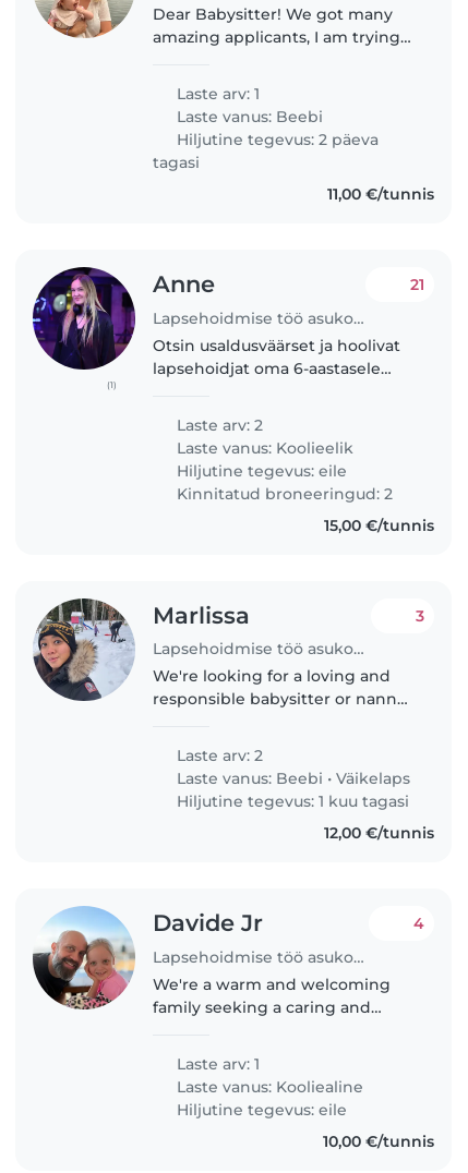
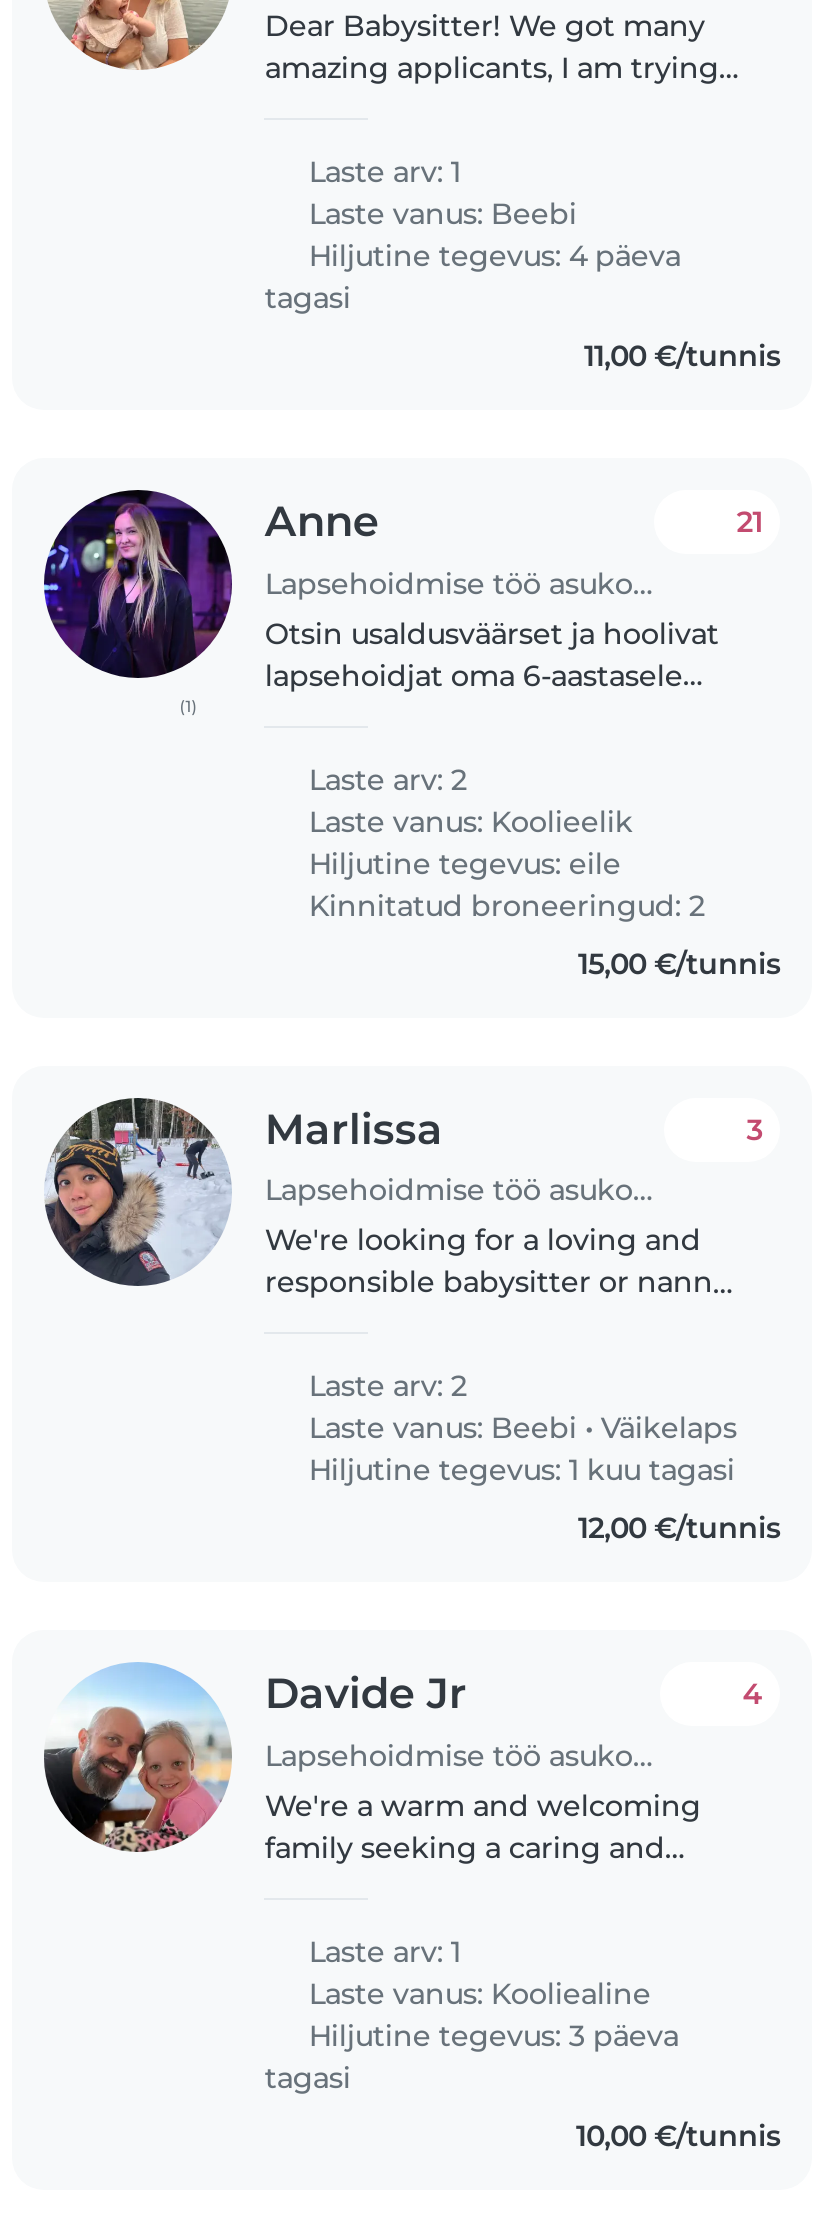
[173,130,379,149] Hiljutine tegevus: 2 päeva -> [301,238,681,274] Hiljutine tegevus: 4 päeva
[173,1100,347,1120] Hiljutine tegevus: eile -> [265,2018,679,2096] Hiljutine tegevus: 3 päeva | tagasi

